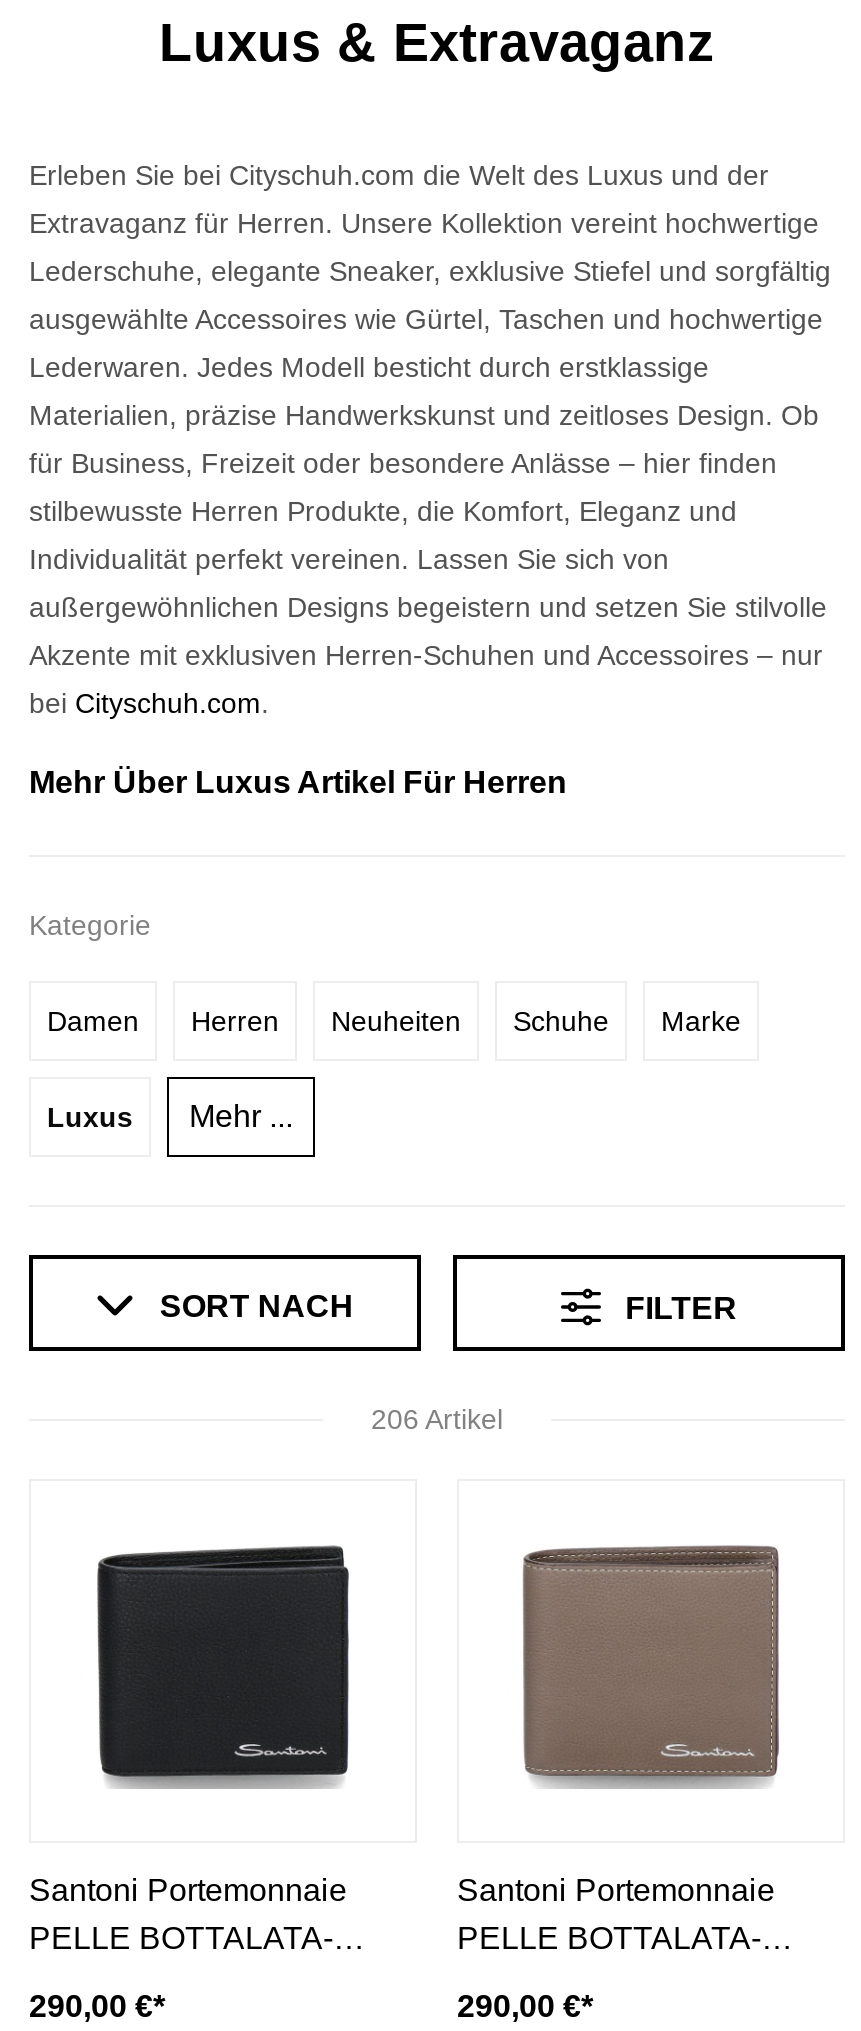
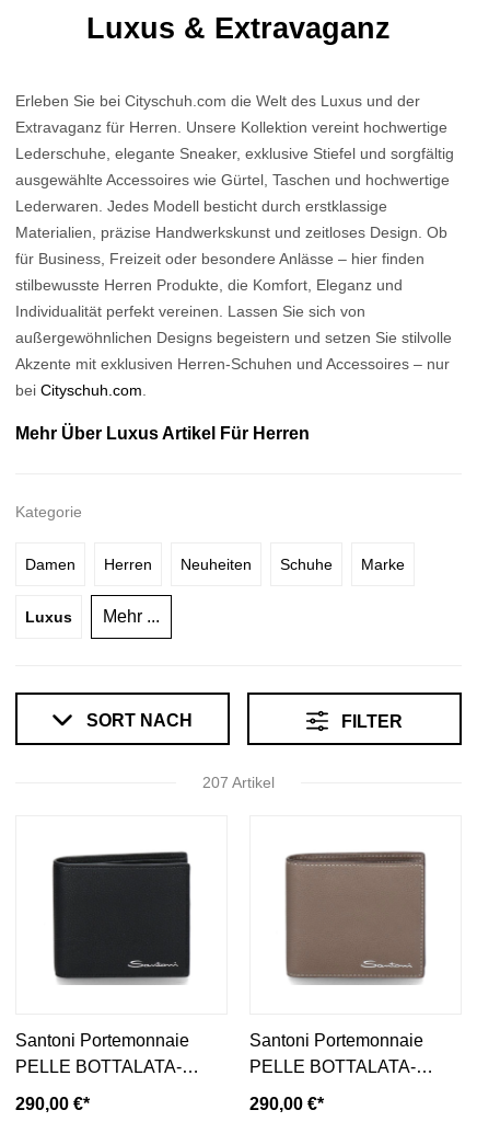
[371,1403,503,1435] 206 Artikel -> [202,774,275,791] 207 Artikel

